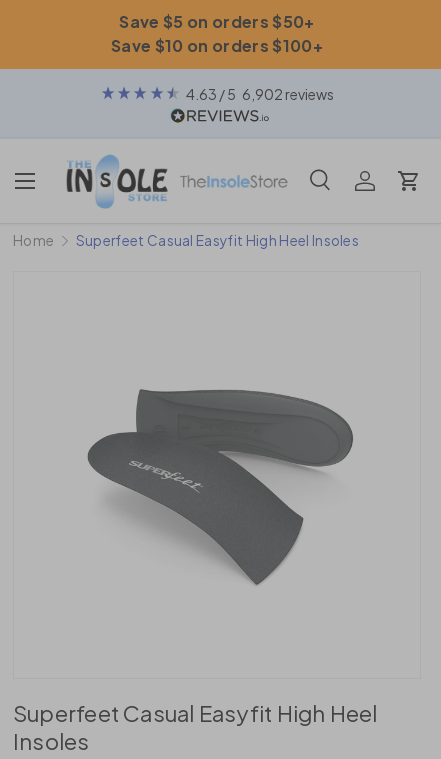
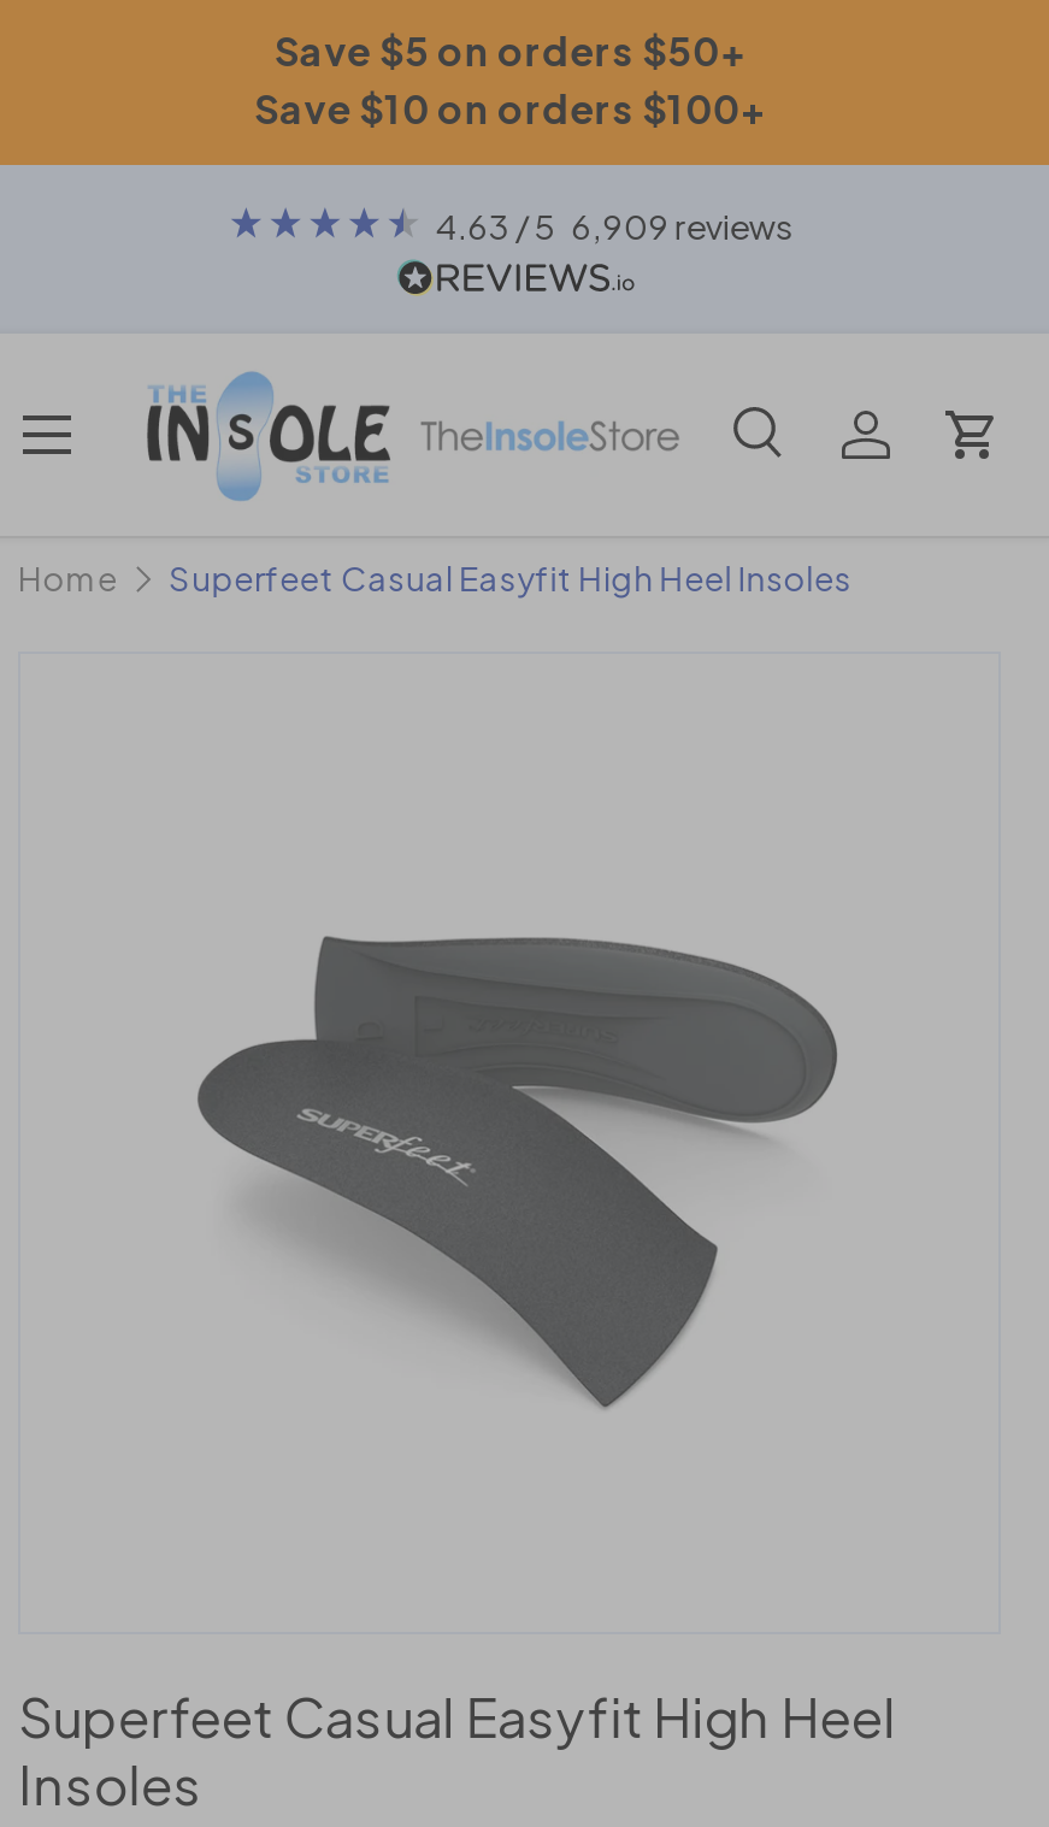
[186,85,334,103] 4.63 / 5 6,902 reviews -> [435,203,792,246] 4.63 / 5 6,909 reviews

